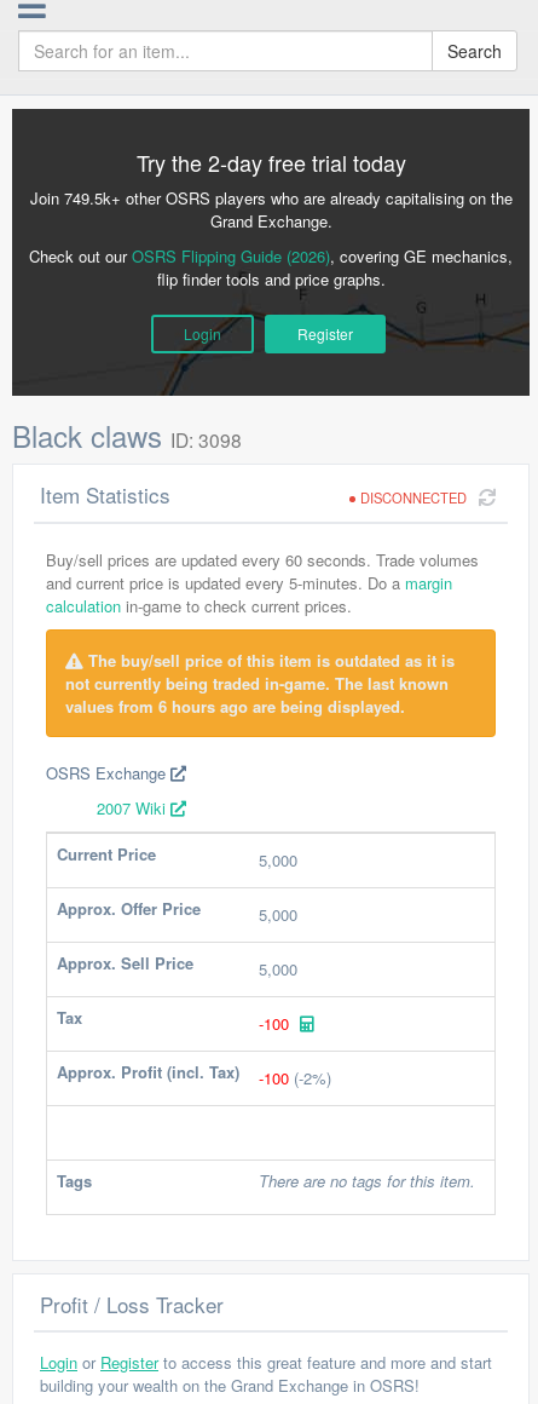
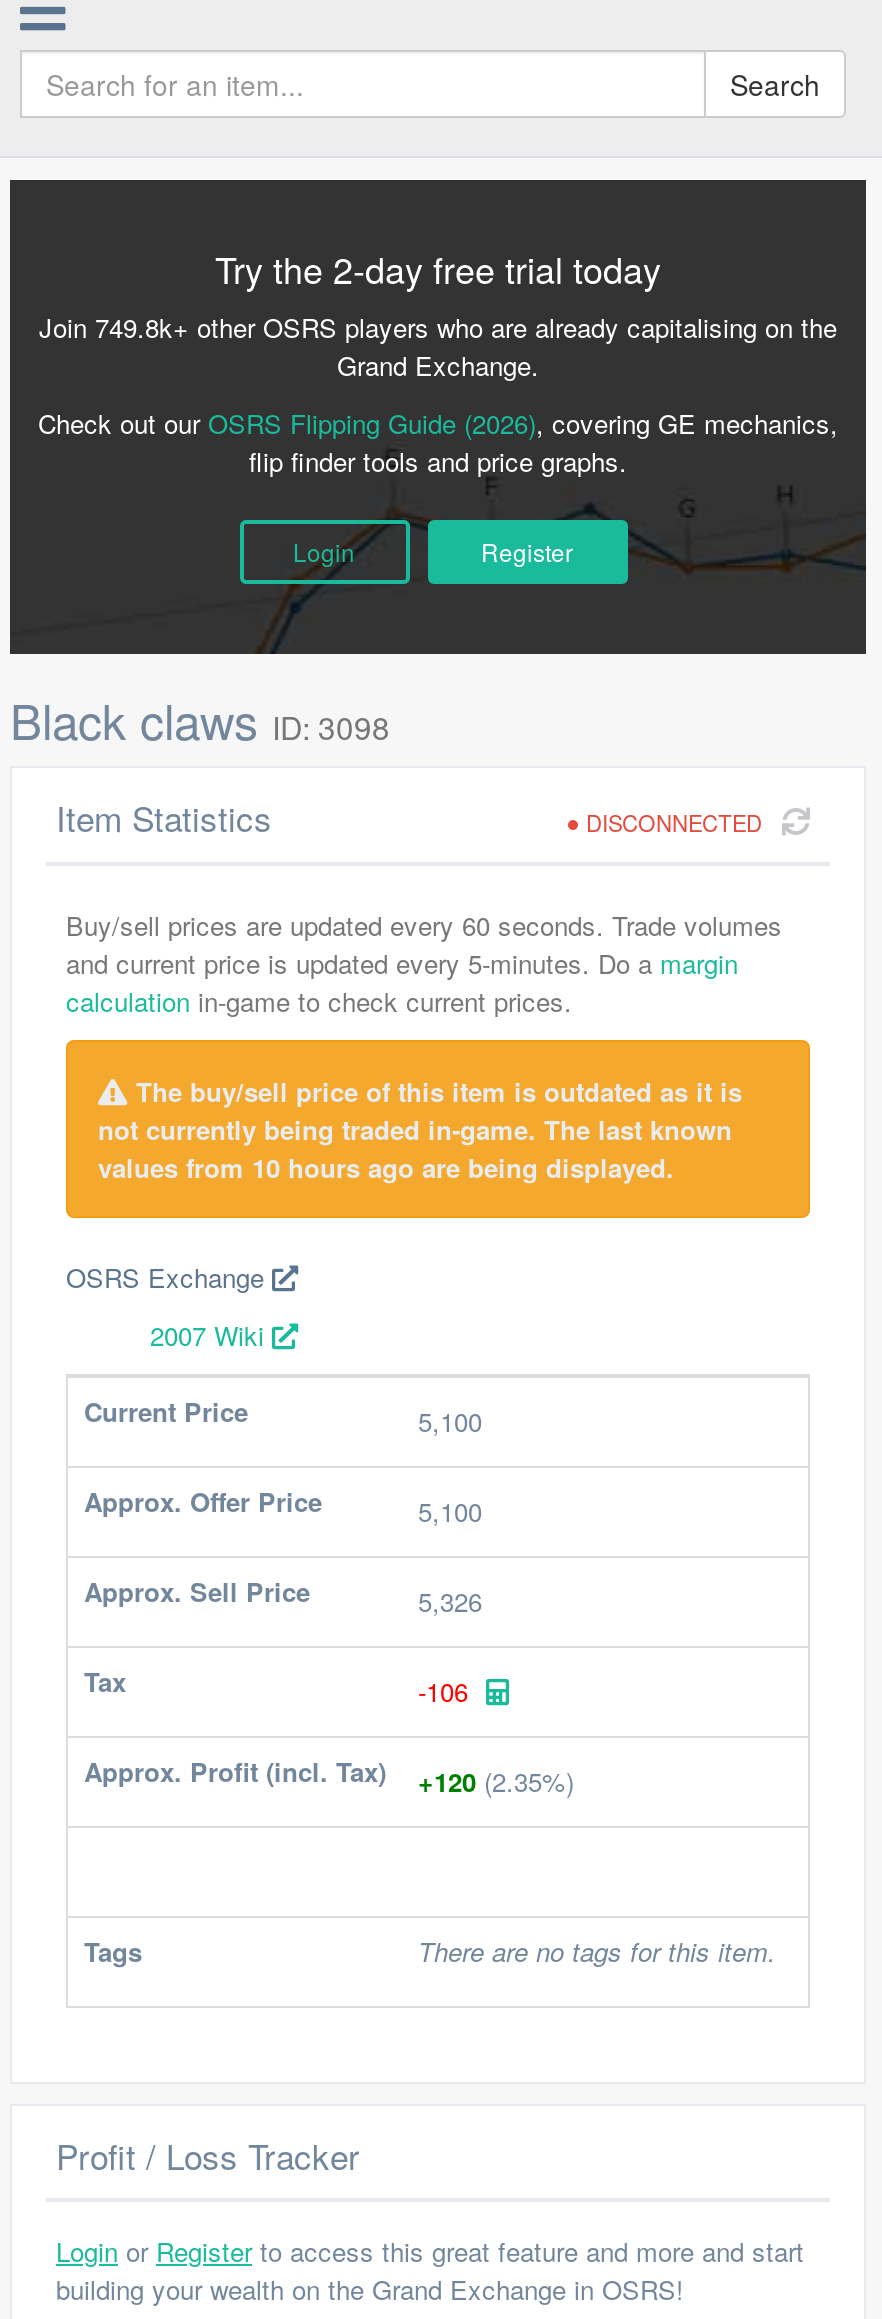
[30,186,512,209] Join 749.5k+ other OSRS players who are already capitalising on the -> [39,308,837,346] Join 749.8k+ other OSRS players who are already capitalising on the
[65,695,405,718] values from 6 hours ago are being displayed. -> [98,1148,674,1186] values from 10 hours ago are being displayed.
[259,848,297,871] 5,000 -> [418,1402,482,1440] 5,100
[259,903,297,926] 5,000 -> [418,1492,482,1530] 5,100
[259,957,297,980] 5,000 -> [418,1582,482,1620] 5,326
[259,1012,289,1035] -100 -> [418,1672,468,1710] -106
[57,1060,331,1089] Approx. Profit (incl. Tax) -100 (-2%) -> [84,1752,574,1800] Approx. Profit (incl. Tax) +120 (2.35%)

